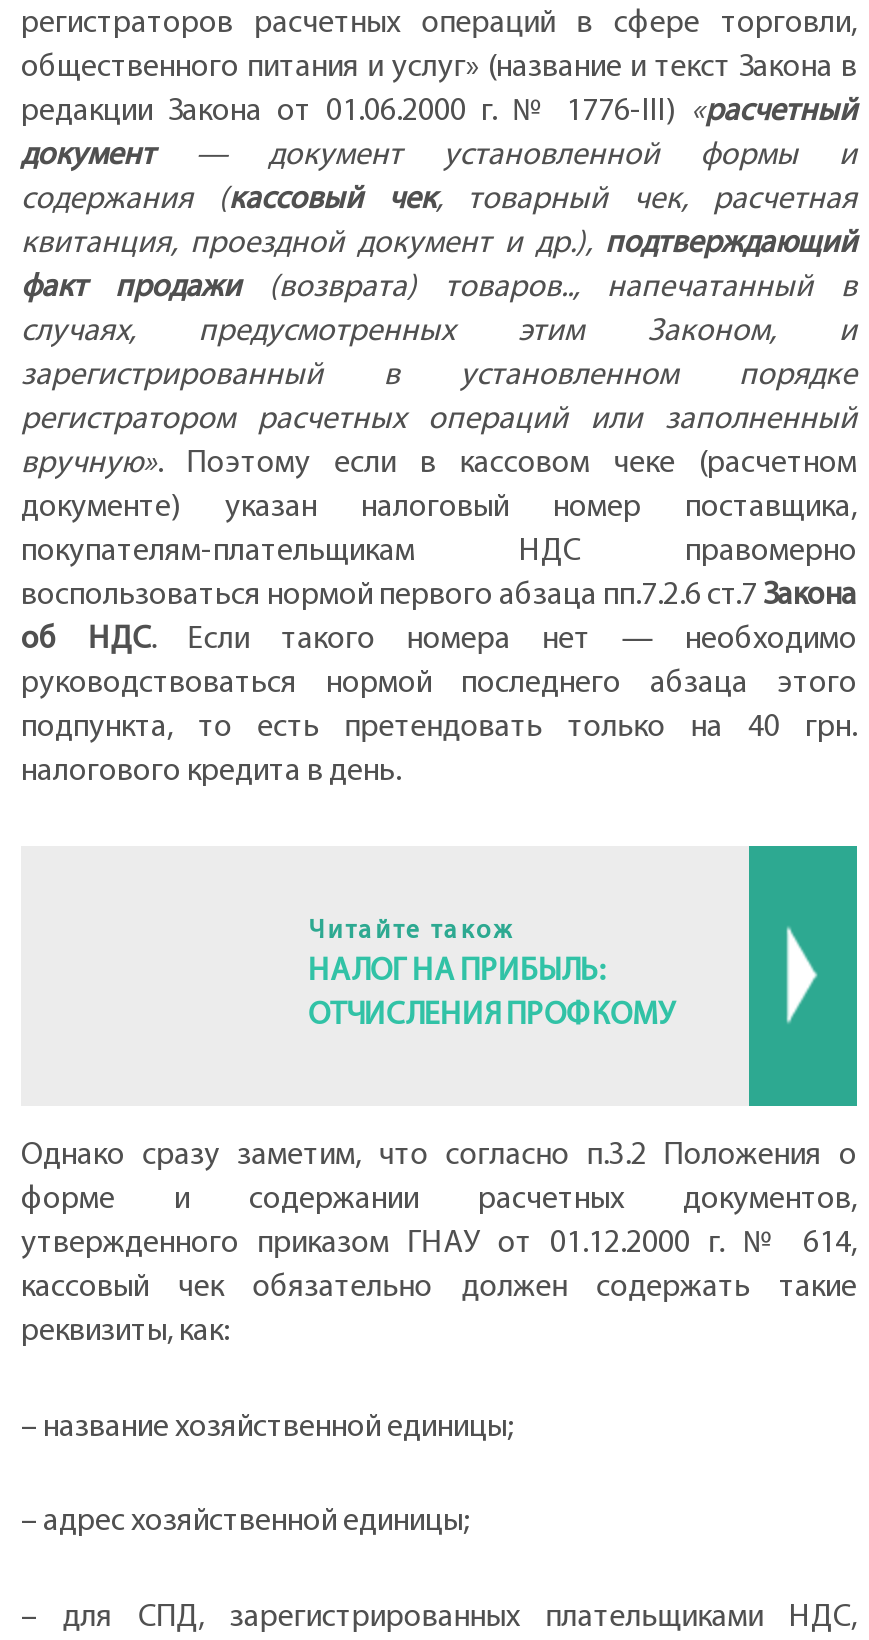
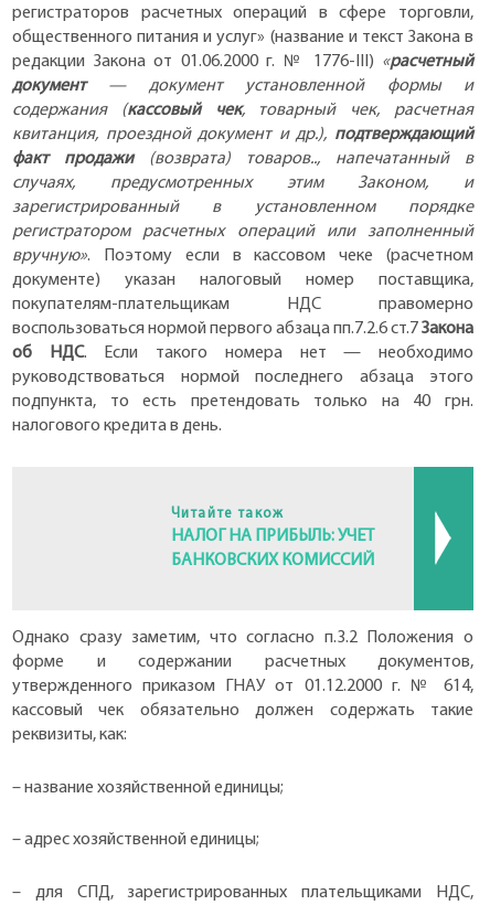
[308,956,674,1032] НАЛОГ НА ПРИБЫЛЬ: | ОТЧИСЛЕНИЯ ПРОФКОМУ -> [171,528,374,569] НАЛОГ НА ПРИБЫЛЬ: УЧЕТ | БАНКОВСКИХ КОМИССИЙ

